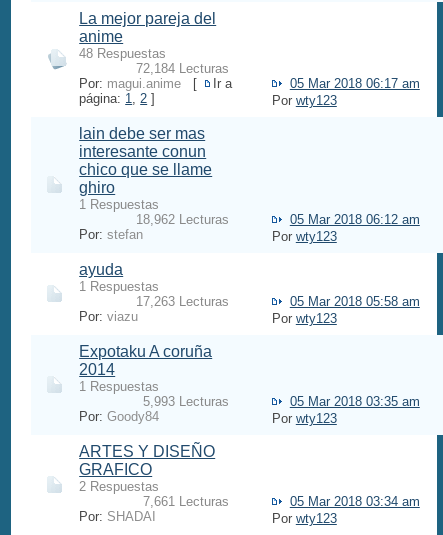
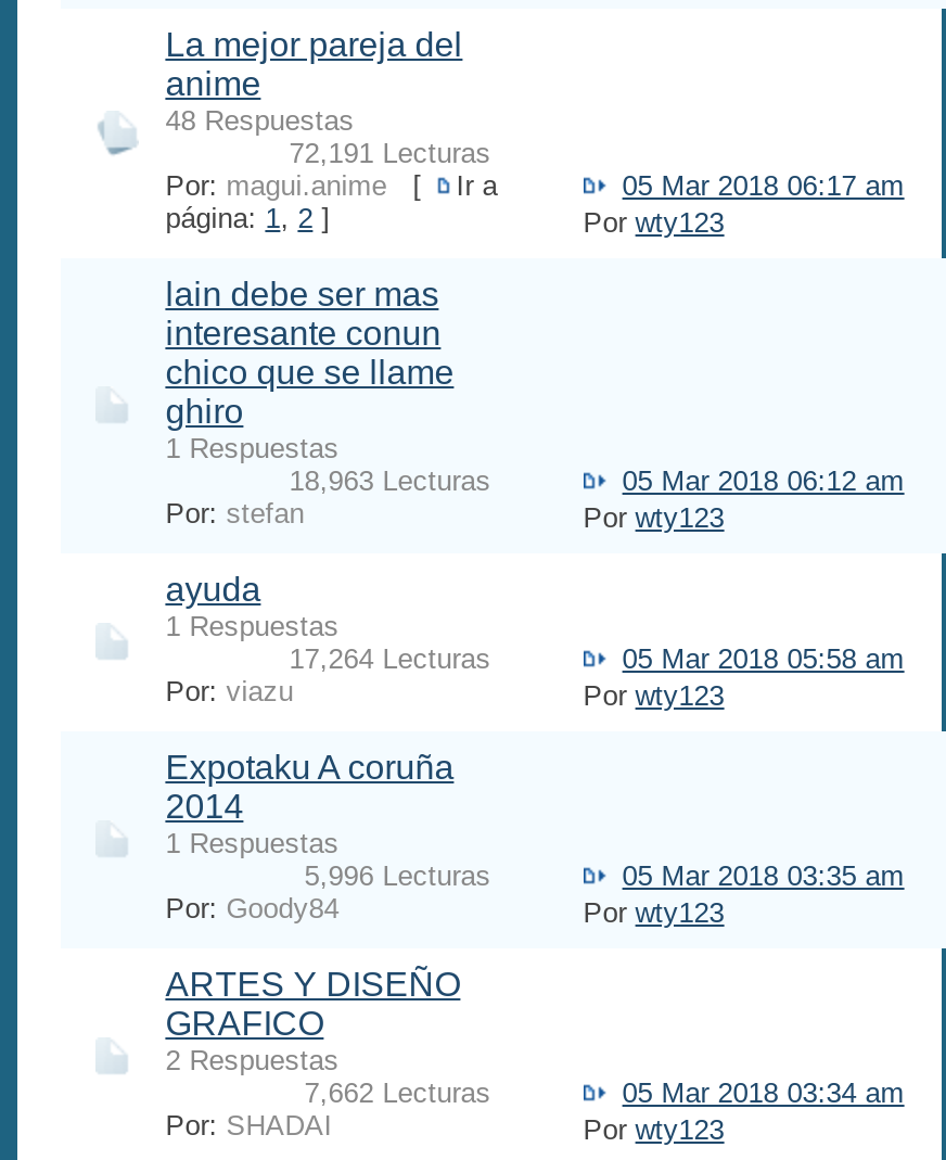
[136,61,229,76] 72,184 Lecturas -> [289,137,491,169] 72,191 Lecturas
[136,212,229,227] 18,962 Lecturas -> [289,465,491,497] 18,963 Lecturas
[136,294,229,309] 17,263 Lecturas -> [289,643,491,675] 17,264 Lecturas
[143,394,229,409] 5,993 Lecturas -> [304,860,491,892] 5,996 Lecturas
[143,494,229,509] 7,661 Lecturas -> [304,1077,491,1109] 7,662 Lecturas

